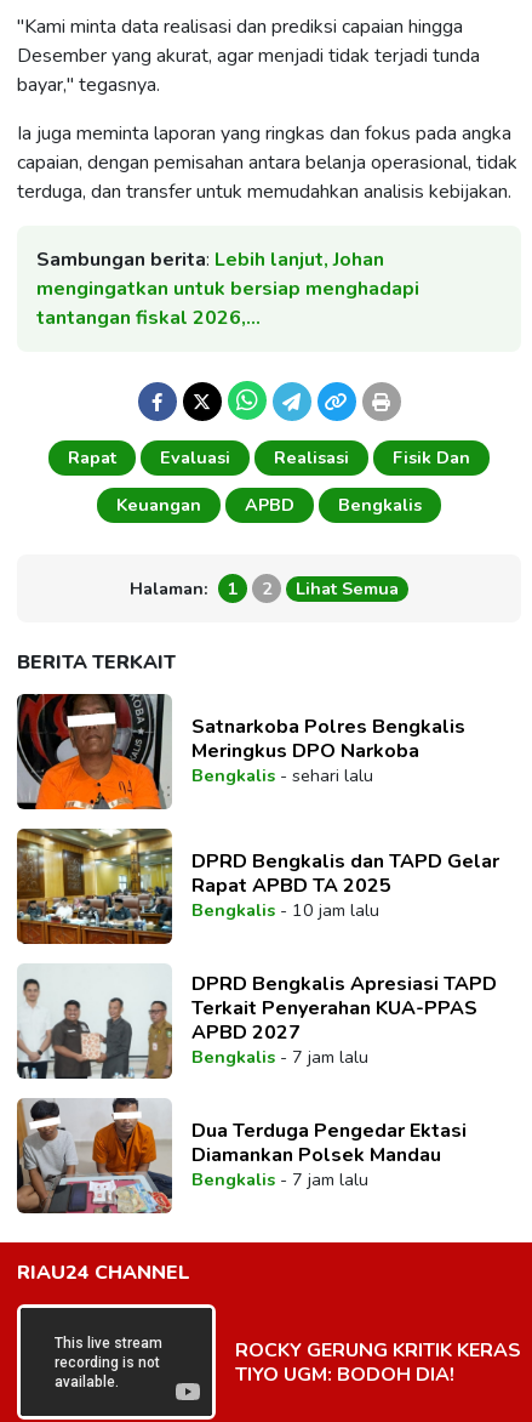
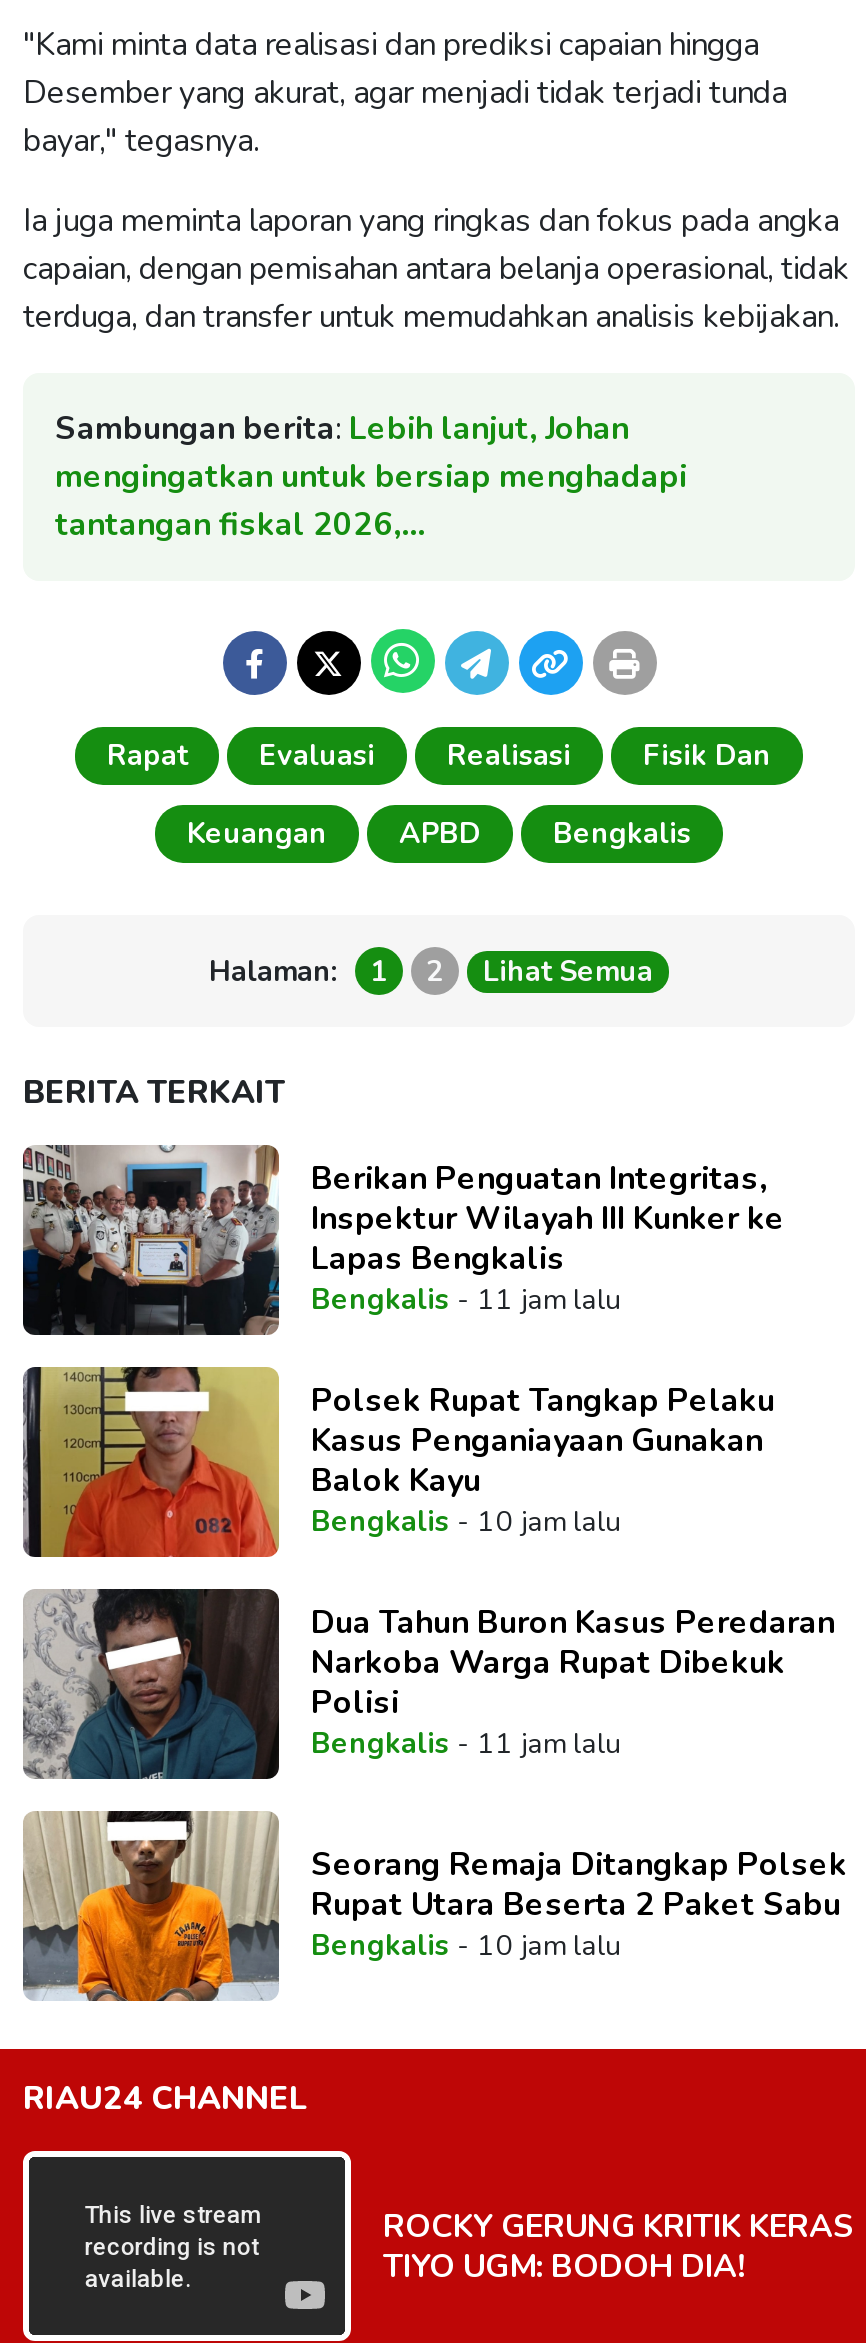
[17,693,465,810] [image] | Satnarkoba Polres Bengkalis | Meringkus DPO Narkoba | Bengkalis - sehari lalu -> [23,1145,785,1337] [image] | Berikan Penguatan Integritas, | Inspektur Wilayah III Kunker ke | Lapas Bengkalis | Bengkalis - 11 jam lalu
[16,827,499,945] [image] | DPRD Bengkalis dan TAPD Gelar | Rapat APBD TA 2025 -> [21,1365,775,1559] [image] | Polsek Rupat Tangkap Pelaku | Kasus Penganiayaan Gunakan | Balok Kayu
[17,963,497,1080] [image] | DPRD Bengkalis Apresiasi TAPD | Terkait Penyerahan KUA-PPAS | APBD 2027 | Bengkalis - 7 jam lalu -> [23,1587,835,1781] [image] | Dua Tahun Buron Kasus Peredaran | Narkoba Warga Rupat Dibekuk | Polisi | Bengkalis - 11 jam lalu
[17,1098,467,1215] [image] | Dua Terduga Pengedar Ektasi | Diamankan Polsek Mandau | Bengkalis - 7 jam lalu -> [23,1809,847,2003] [image] | Seorang Remaja Ditangkap Polsek | Rupat Utara Beserta 2 Paket Sabu | Bengkalis - 10 jam lalu

